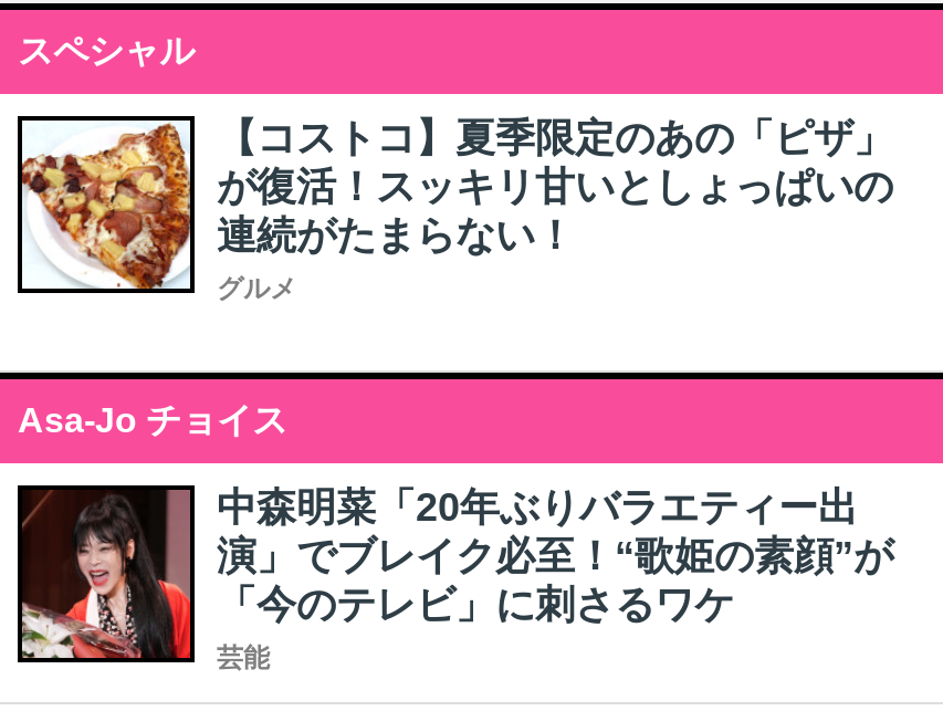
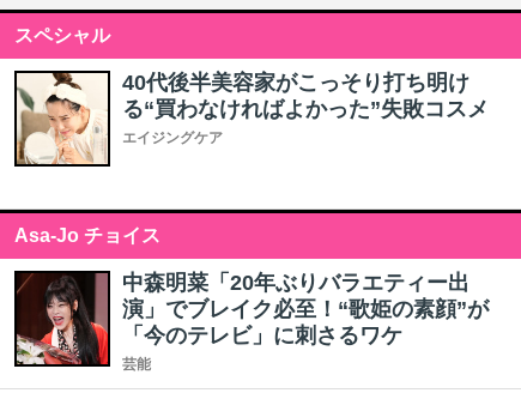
[20,116,893,304] [image] | 【コストコ】夏季限定のあの「ピザ」 | が復活！スッキリ甘いとしょっぱいの | 連続がたまらない！ | グルメ -> [16,71,489,165] [image] | 40代後半美容家がこっそり打ち明け | る“買わなければよかった”失敗コスメ | エイジングケア

